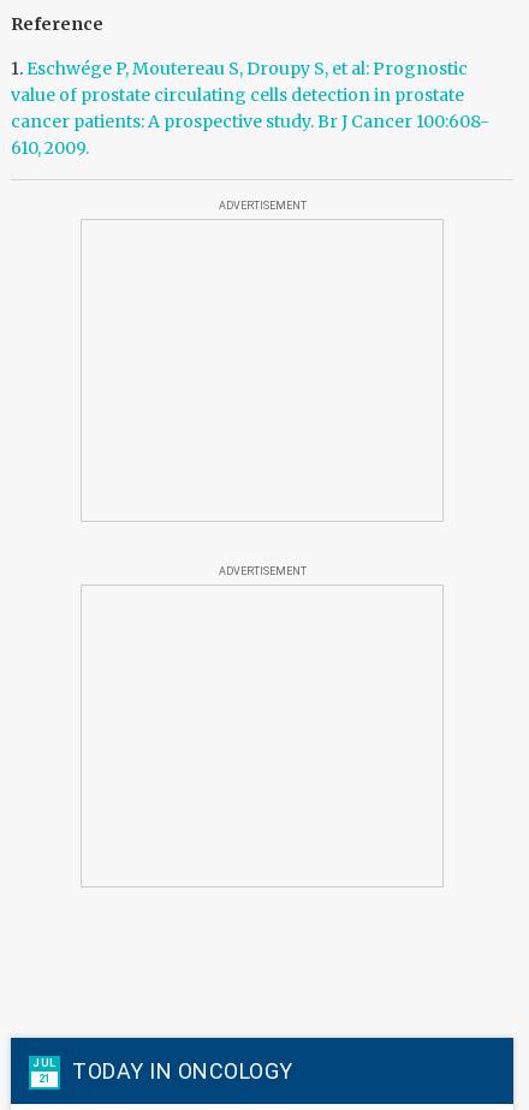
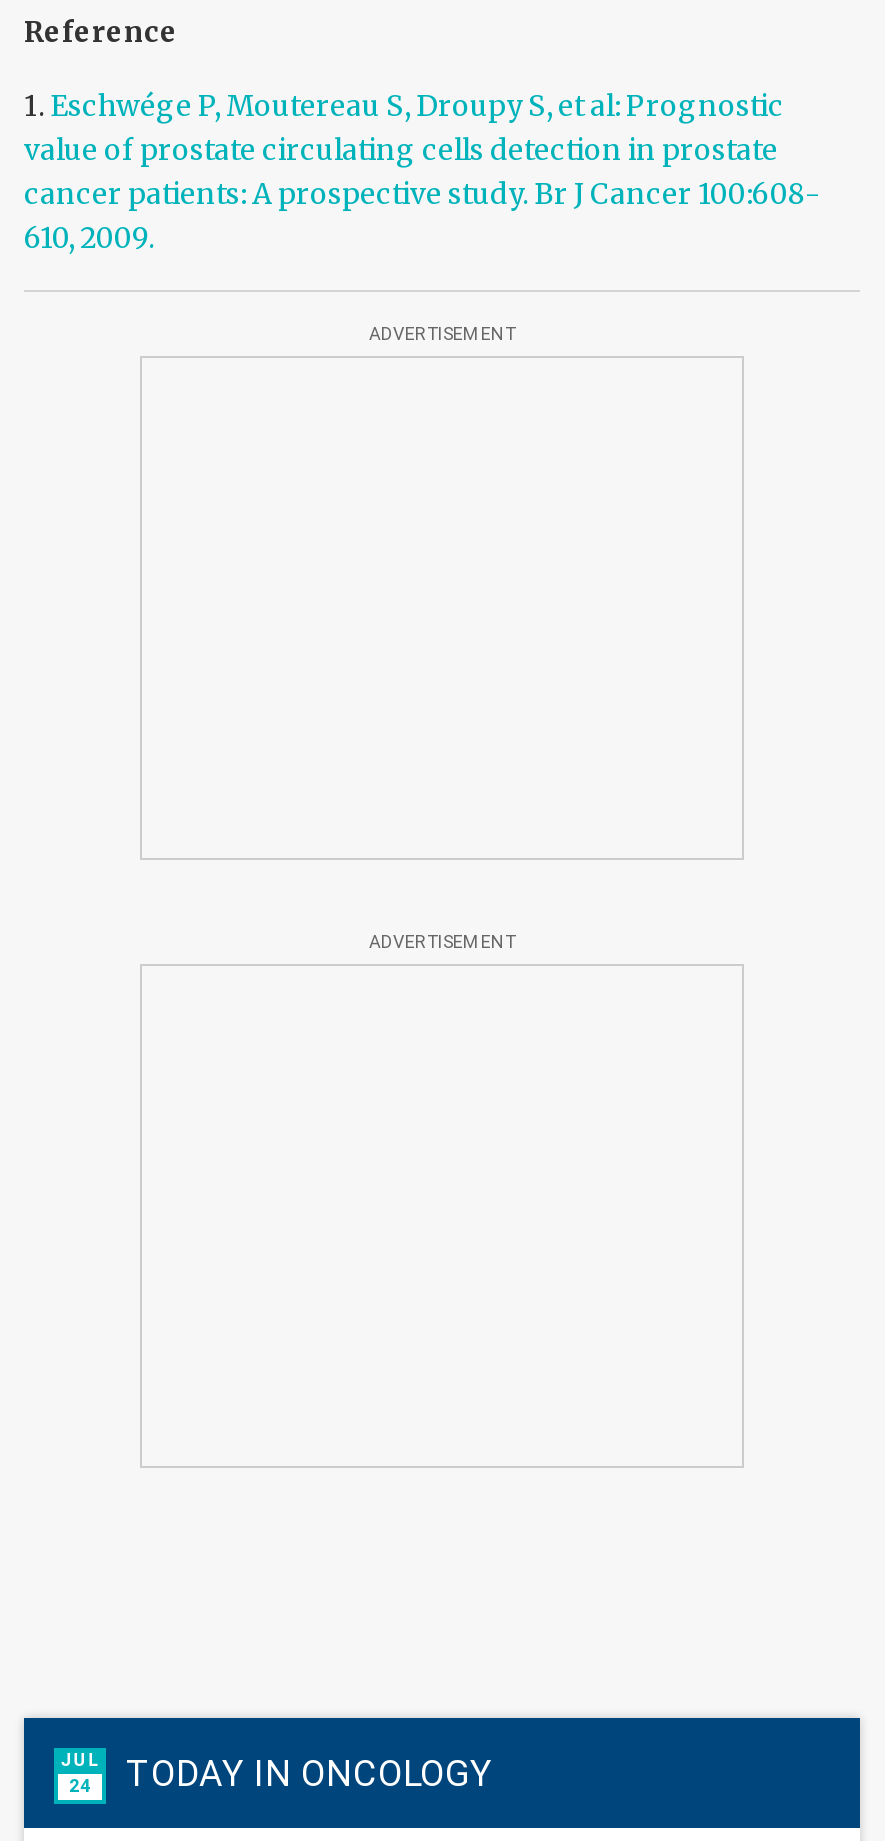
[33,1057,293,1085] JUL 21 TODAY IN ONCOLOGY -> [60,1750,493,1796] JUL 24 TODAY IN ONCOLOGY

